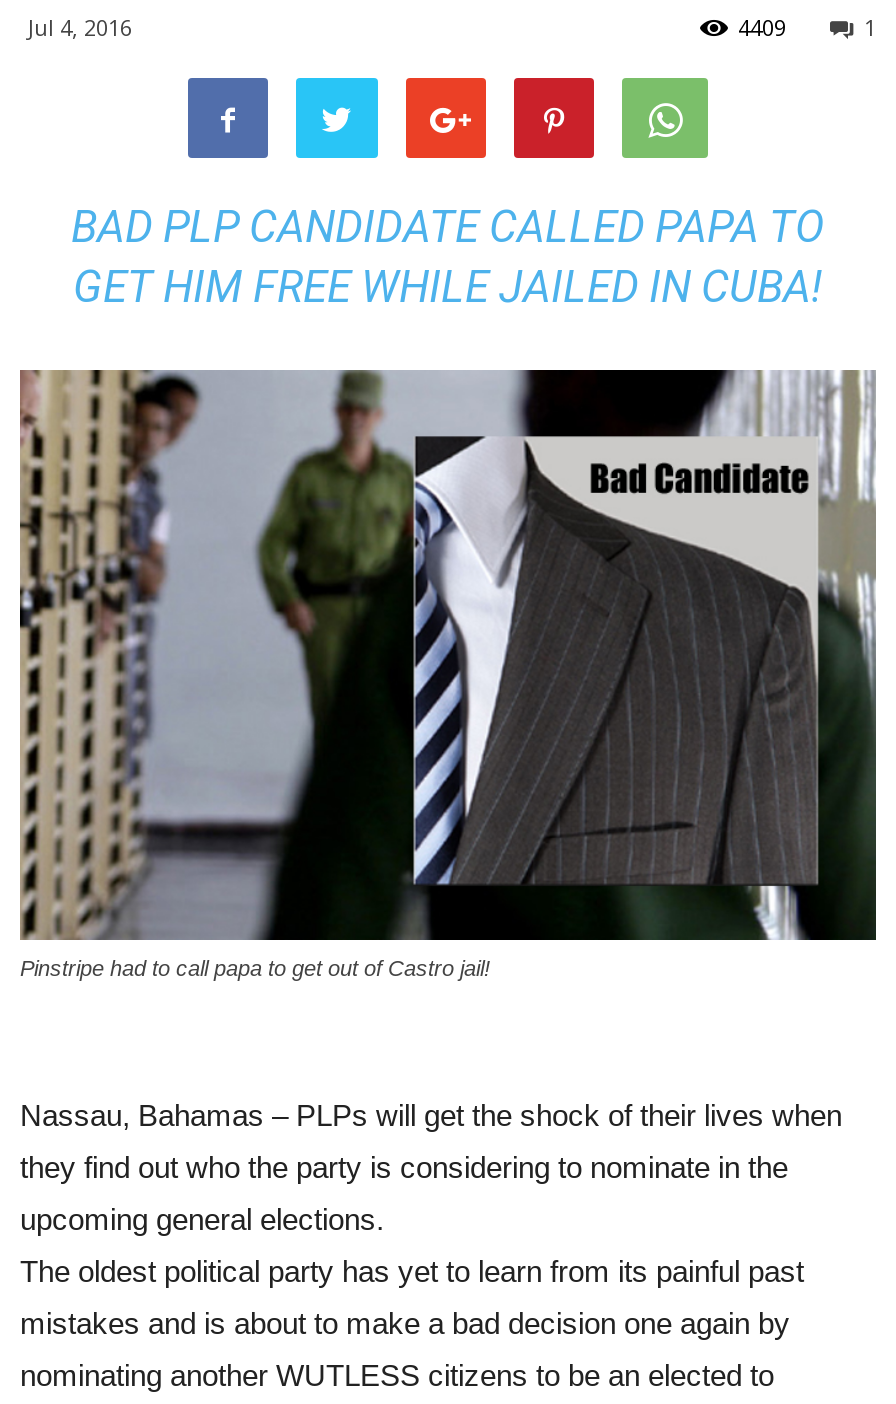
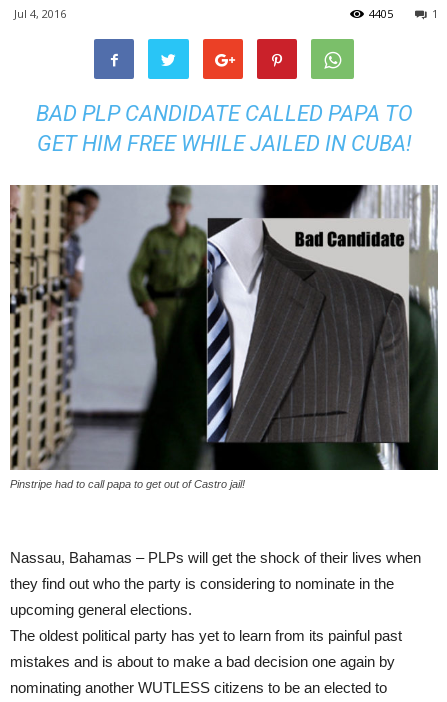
[738,12,786,42] 4409 -> [369,6,393,21] 4405

